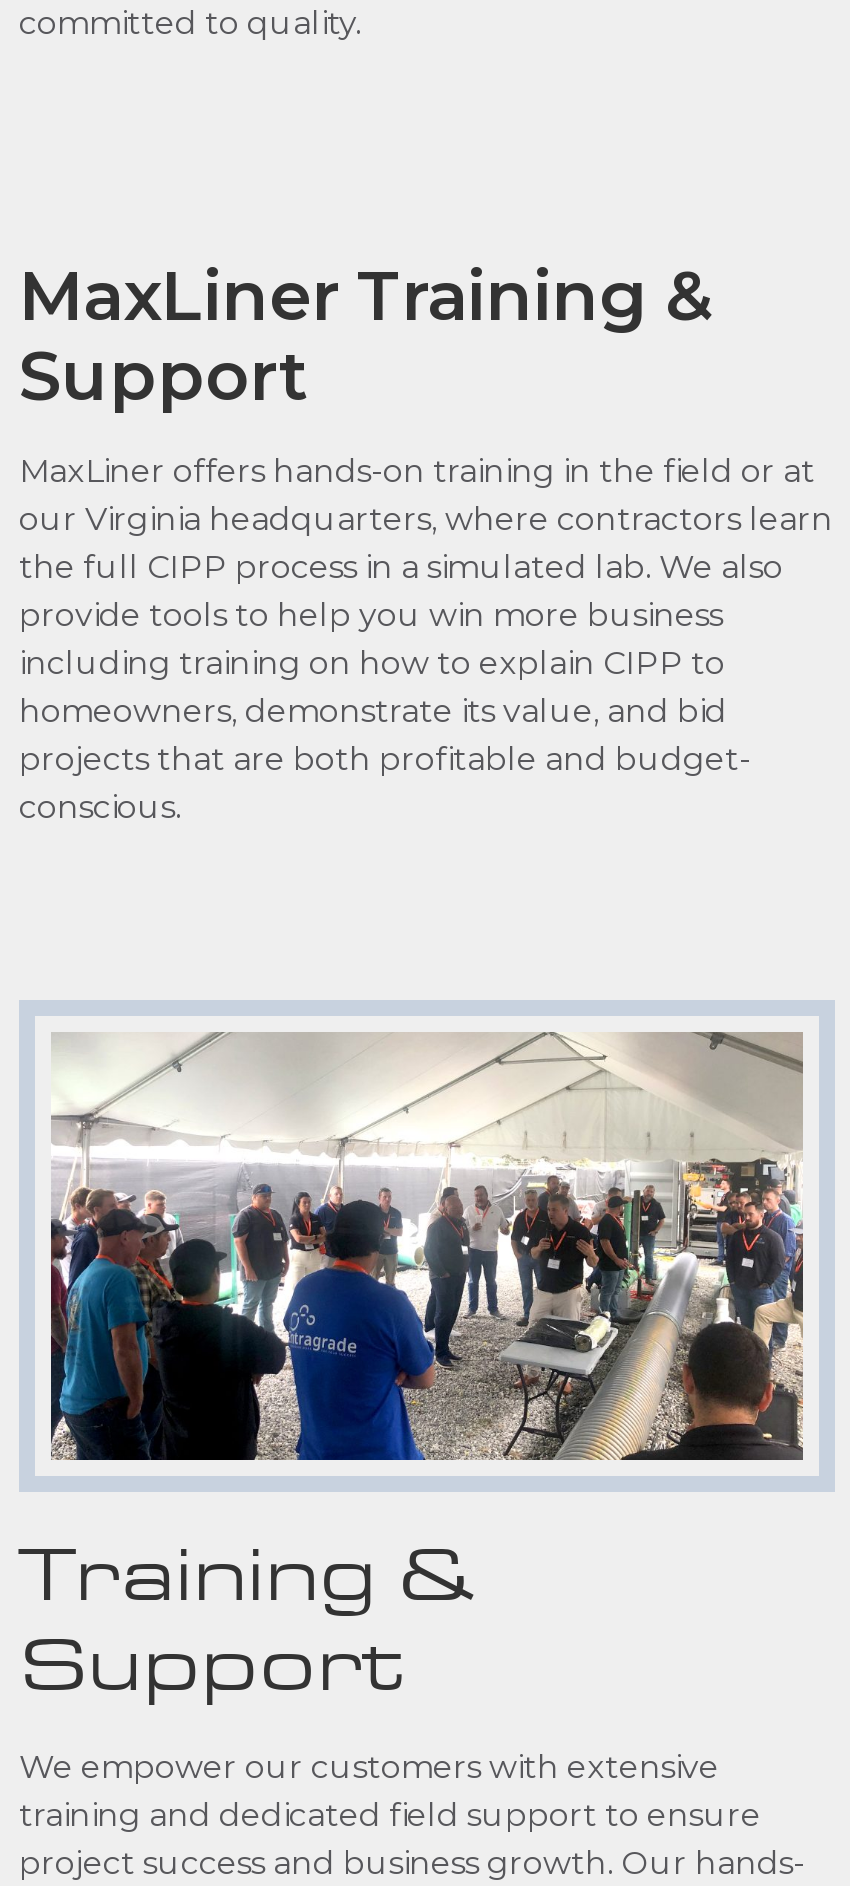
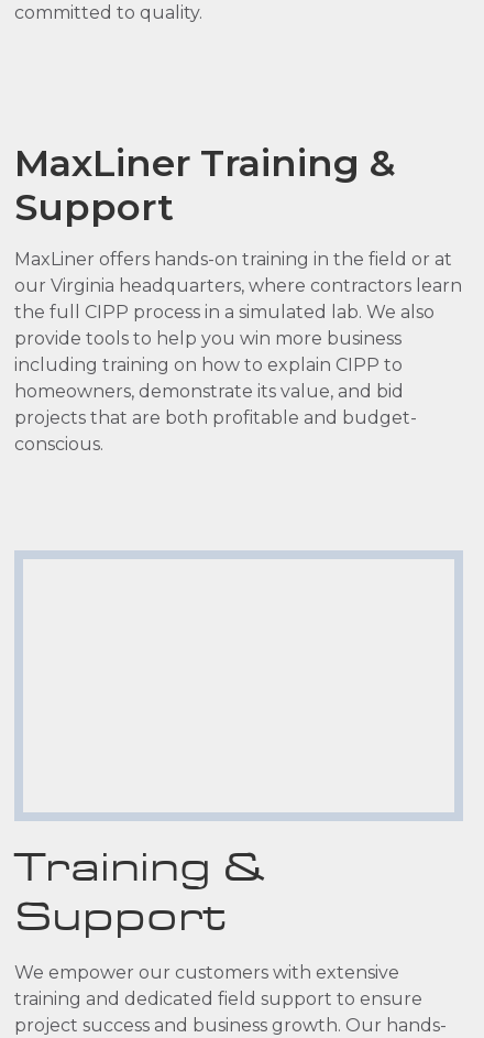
[49,1030,805,1462] [image] -> none

